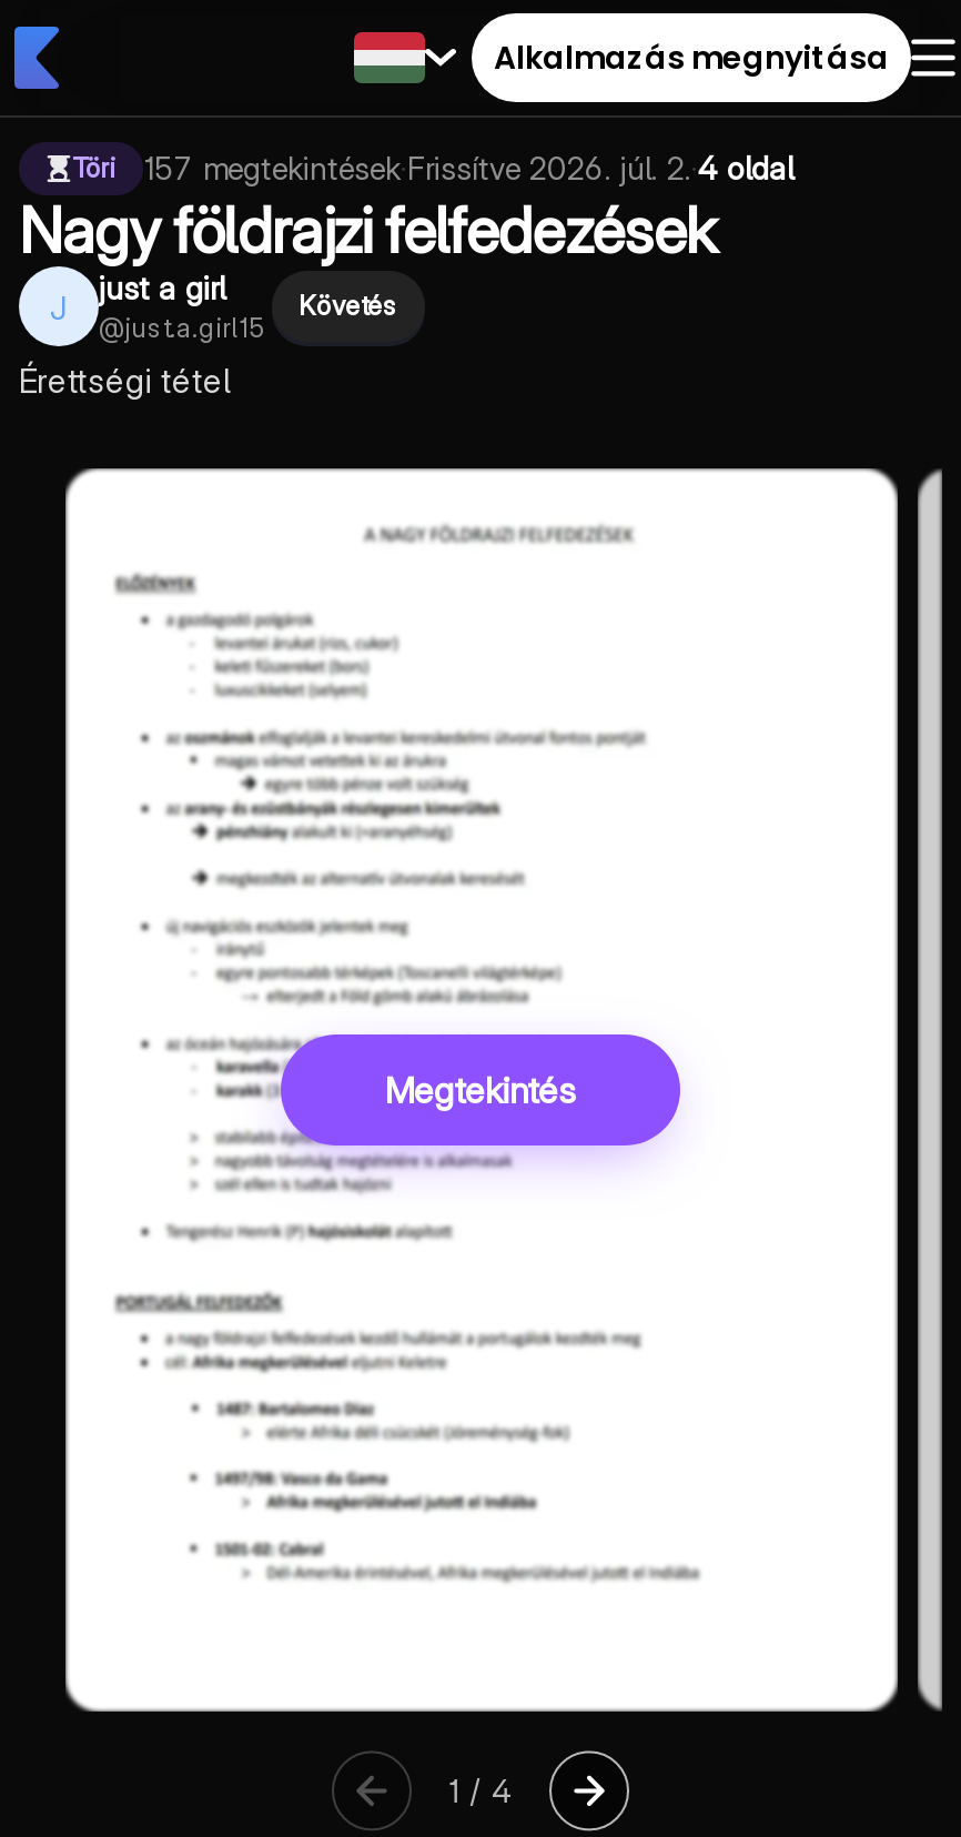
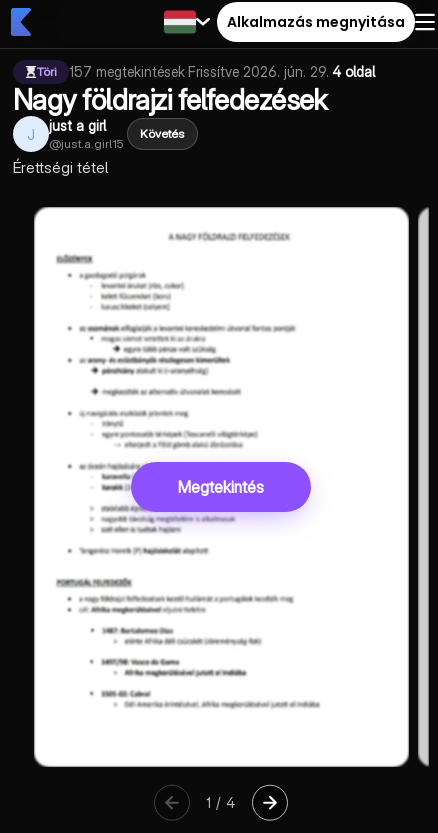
[143,149,793,186] 157 megtekintések · Frissítve 2026. júl. 2. · 4 oldal -> [69,63,375,80] 157 megtekintések · Frissítve 2026. jún. 29. · 4 oldal

